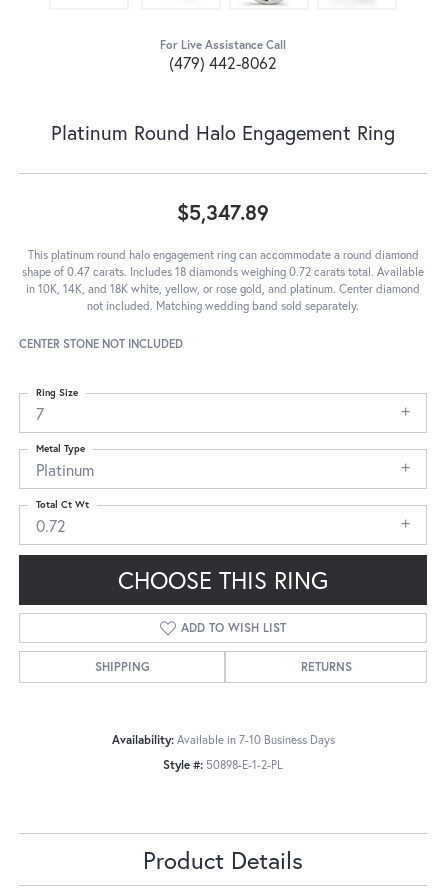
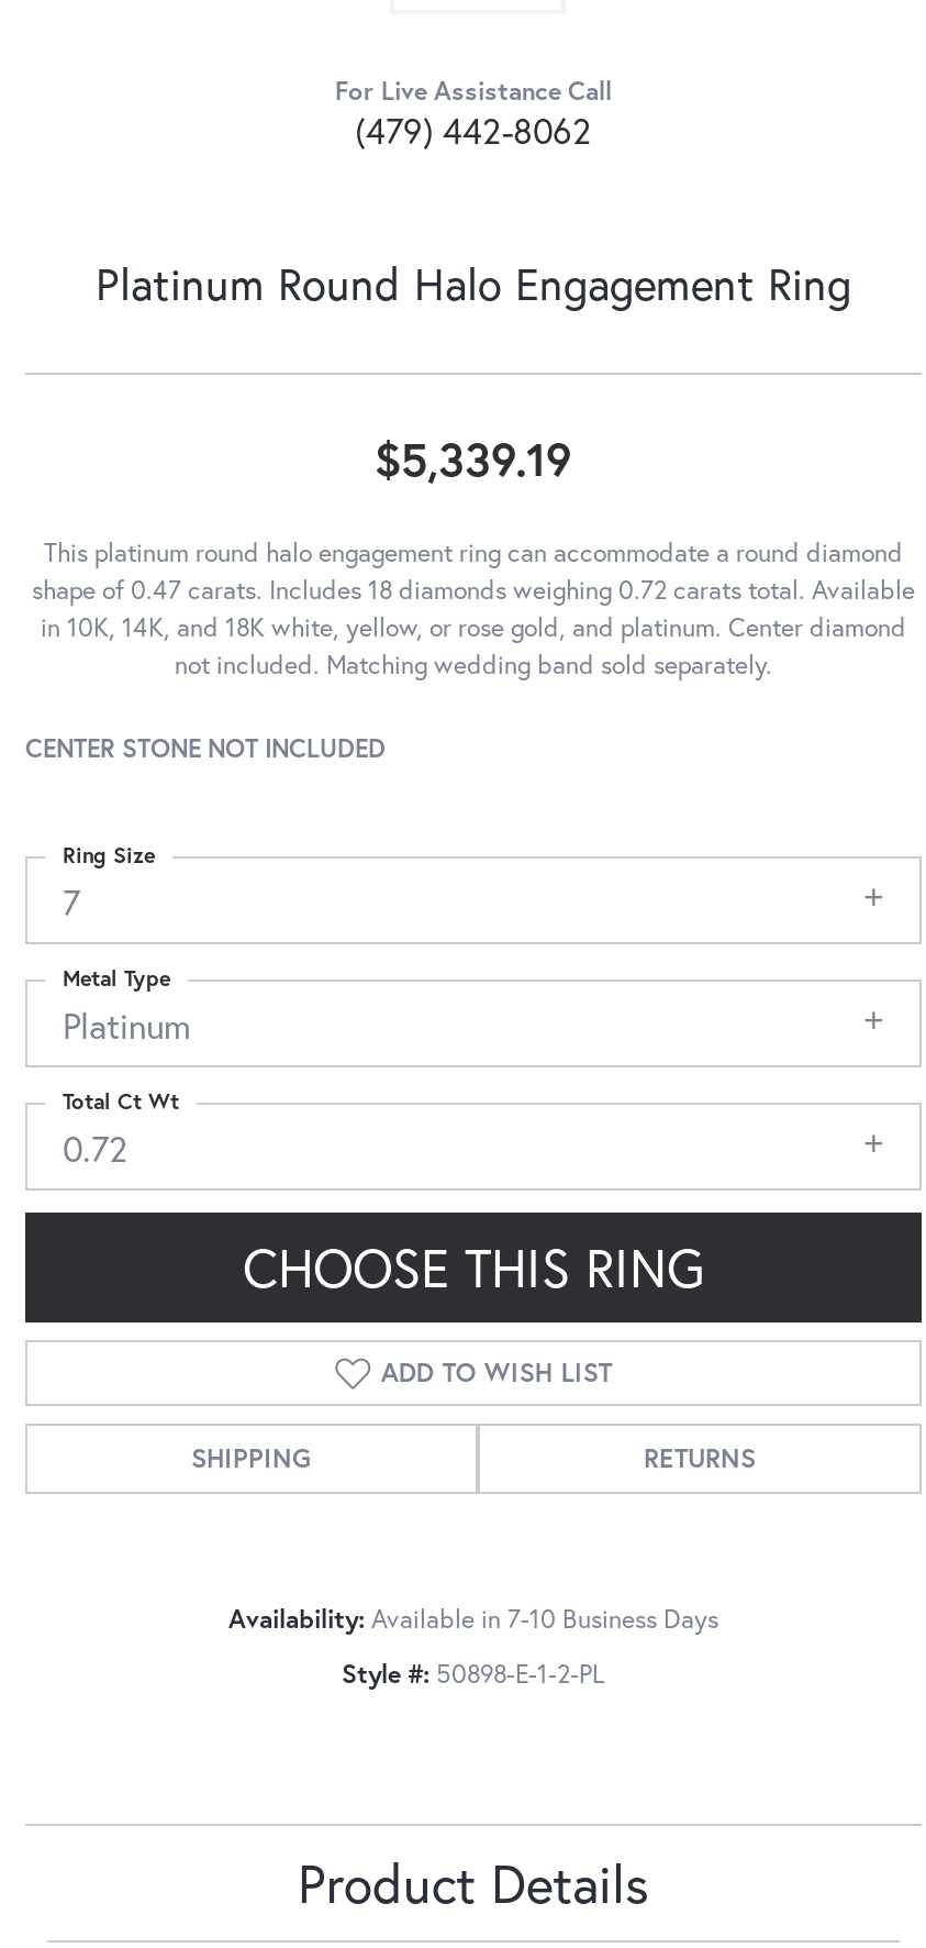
[177,198,269,226] $5,347.89 -> [375,427,572,489] $5,339.19

